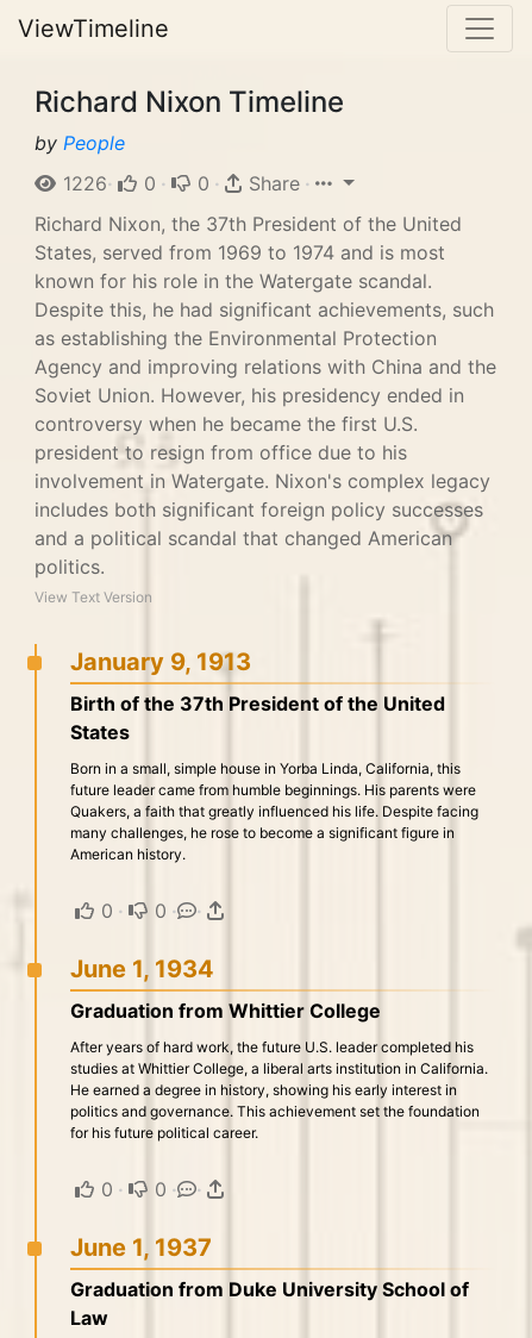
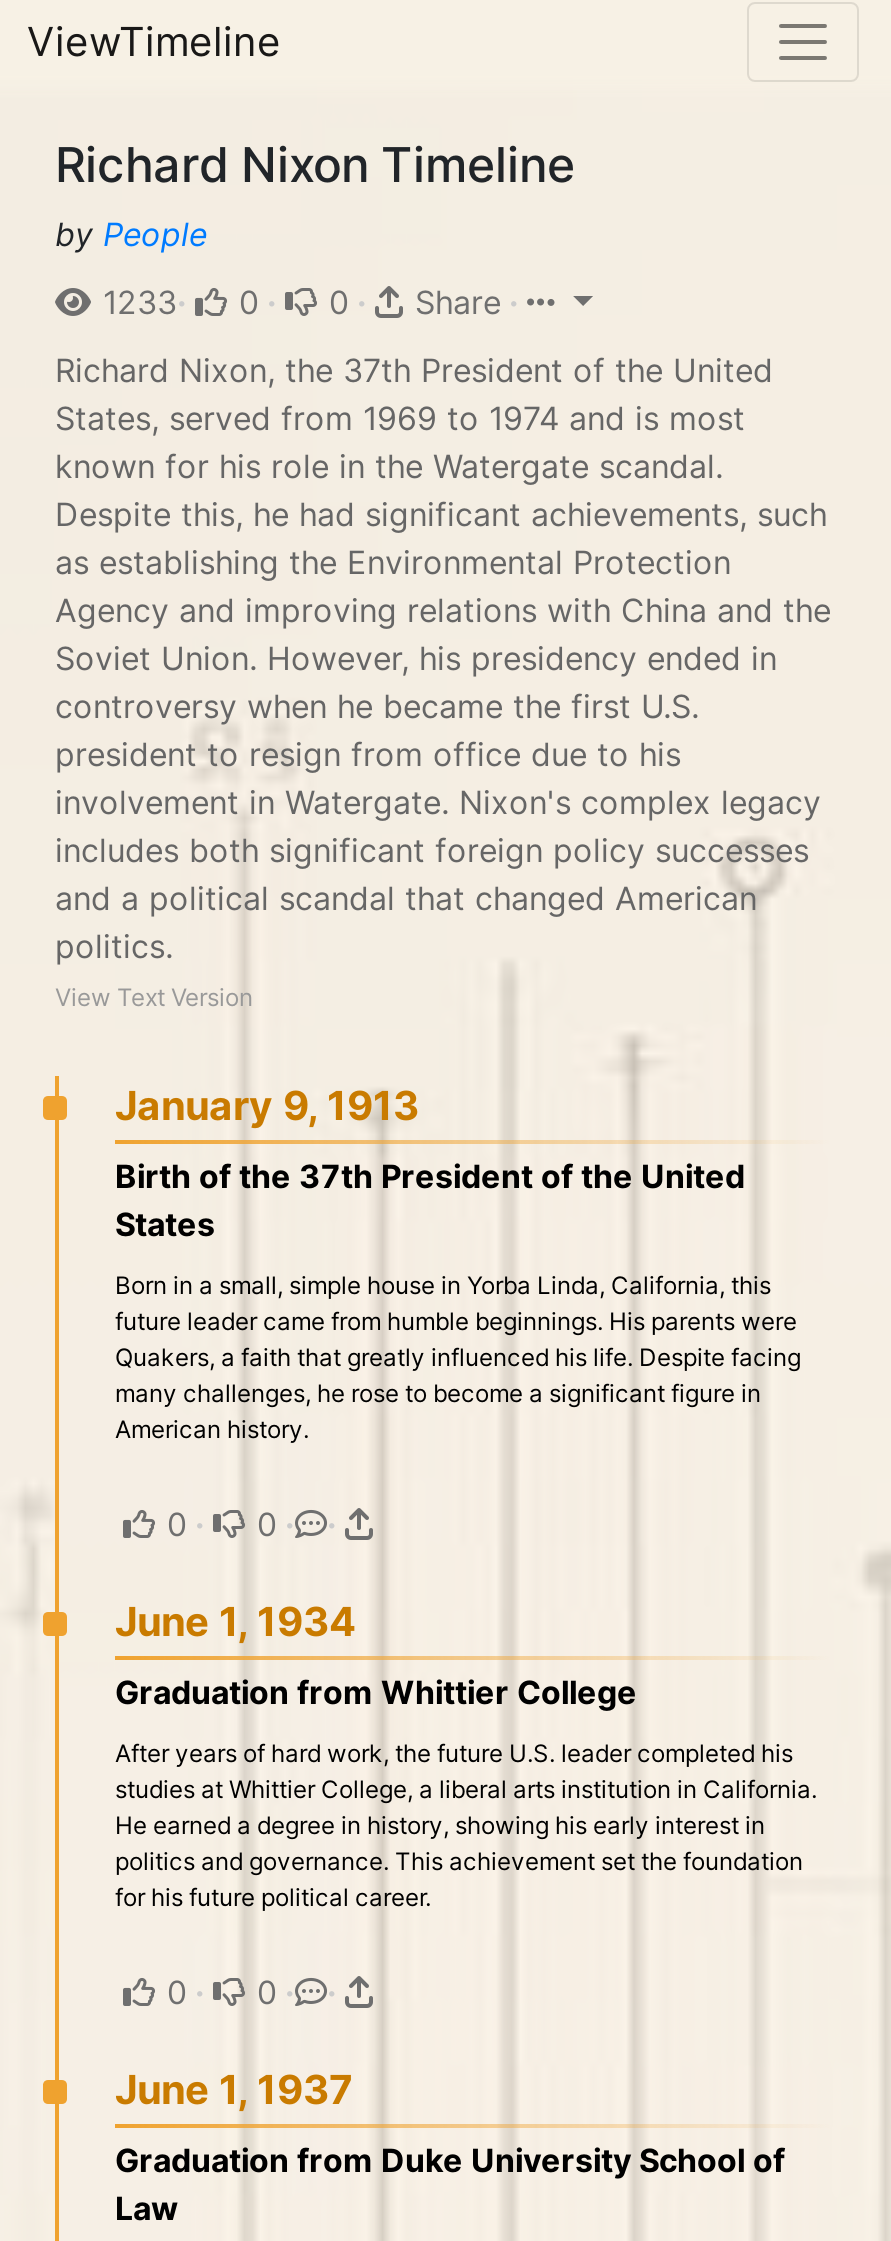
[63,171,311,195] 1226 · 0 · 0 · Share · -> [103,282,519,322] 1233 · 0 · 0 · Share ·

